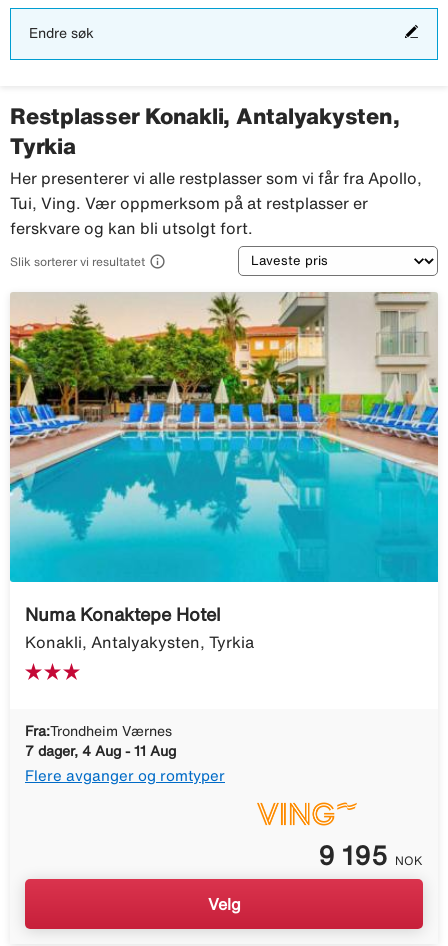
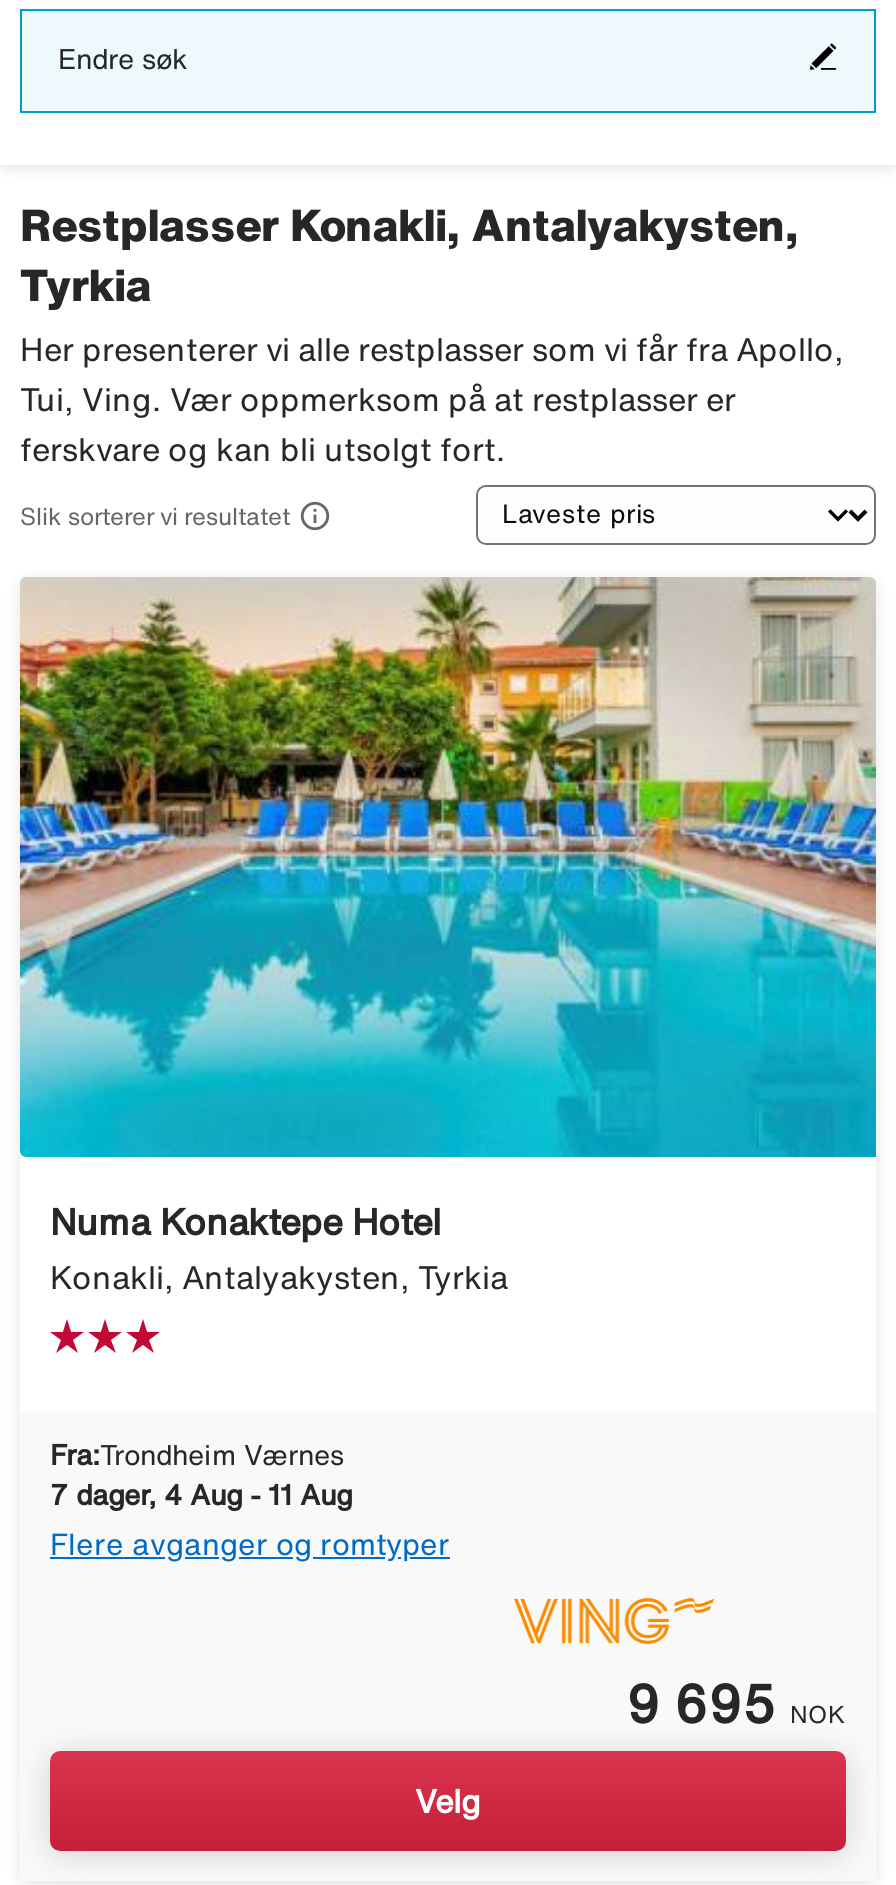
[318,842,423,868] 9 195 NOK -> [626,1676,846,1728] 9 695 NOK

